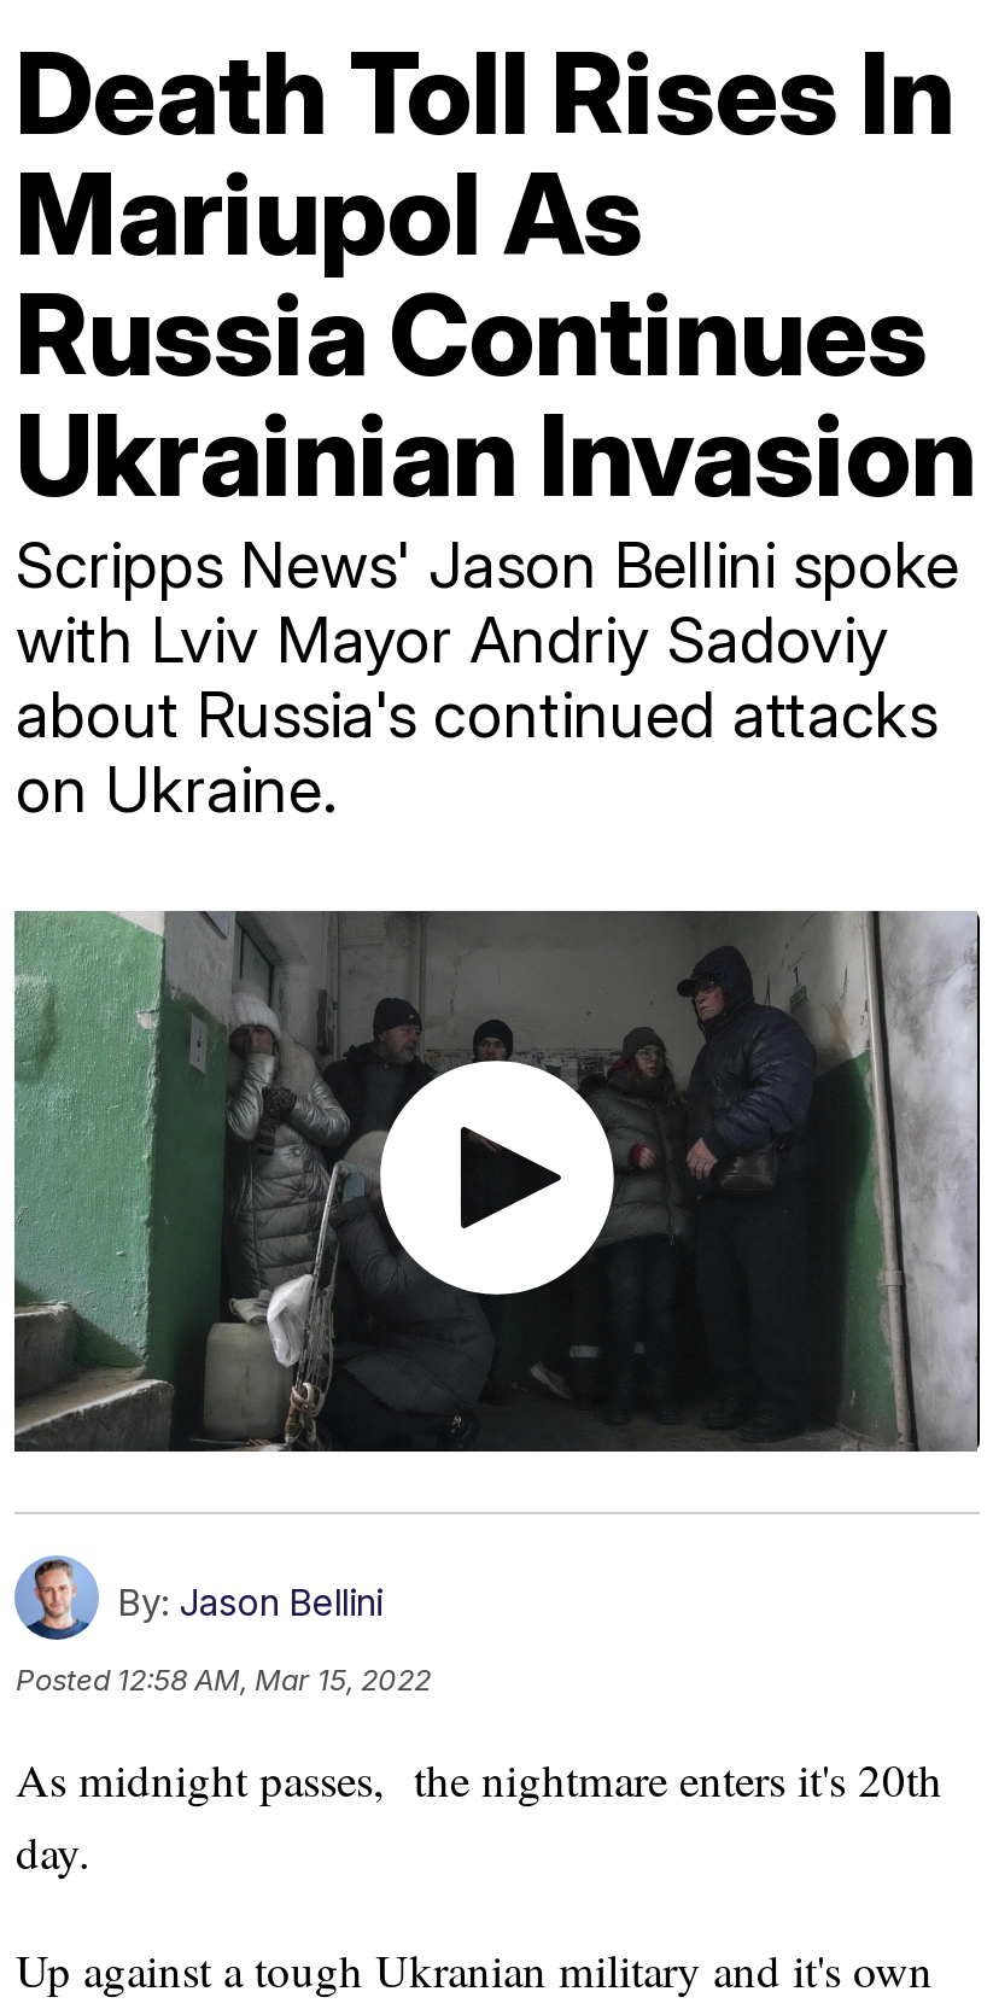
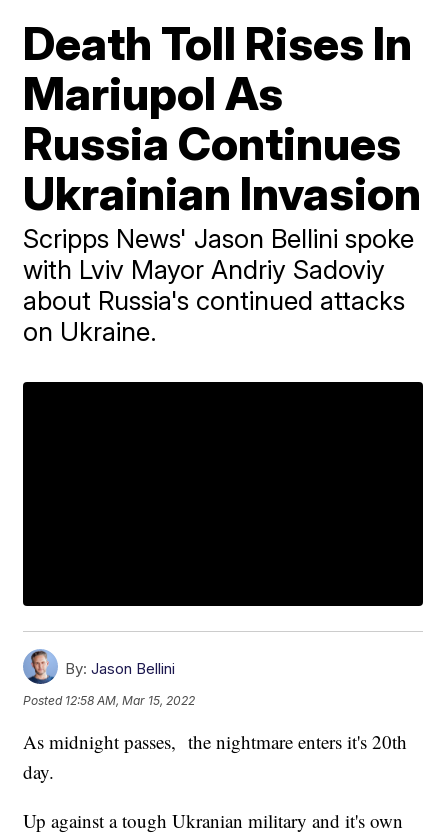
[12,909,980,1454] [image] -> none

